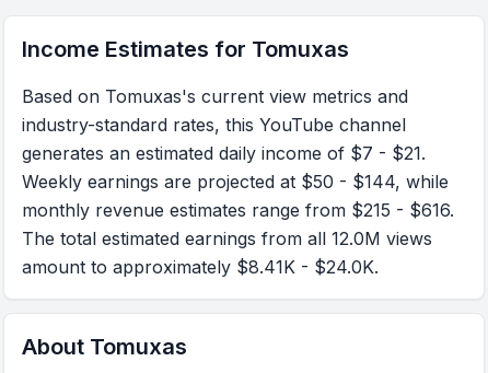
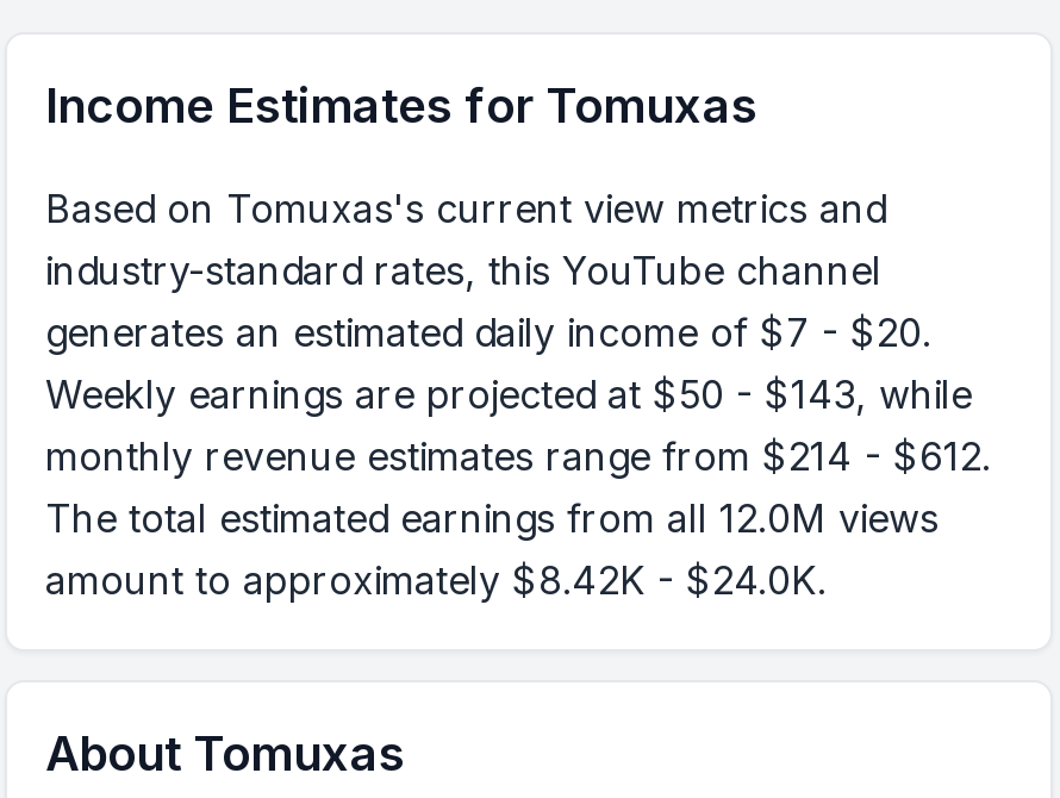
[22,142,426,164] generates an estimated daily income of $7 - $21. -> [45,309,931,356] generates an estimated daily income of $7 - $20.
[22,171,449,193] Weekly earnings are projected at $50 - $144, while -> [45,371,972,418] Weekly earnings are projected at $50 - $143, while
[22,199,454,221] monthly revenue estimates range from $215 - $616. -> [45,433,991,480] monthly revenue estimates range from $214 - $612.
[22,256,379,278] amount to approximately $8.41K - $24.0K. -> [45,556,827,604] amount to approximately $8.42K - $24.0K.

